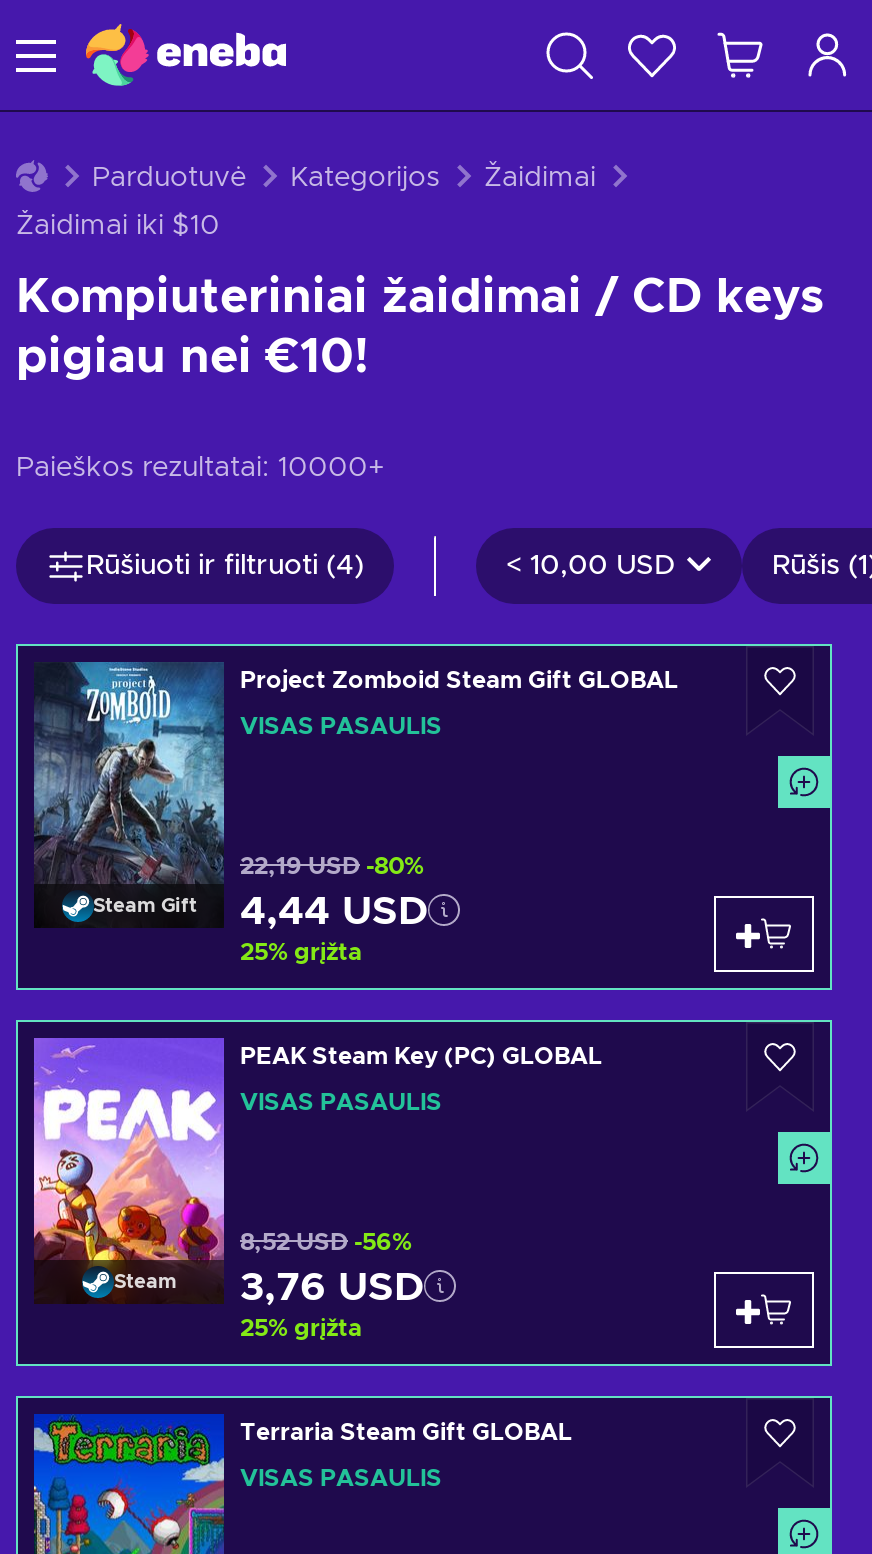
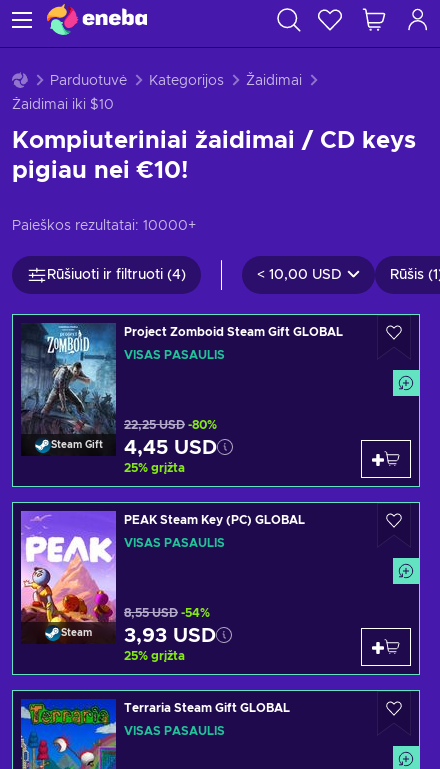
[240,854,424,878] 22,19 USD -80% -> [124,419,217,431] 22,25 USD -80%
[240,892,428,932] 4,44 USD -> [124,438,217,458] 4,45 USD
[240,1230,412,1254] 8,52 USD -56% -> [124,607,210,619] 8,55 USD -54%
[240,1268,424,1308] 3,76 USD -> [124,626,216,646] 3,93 USD

